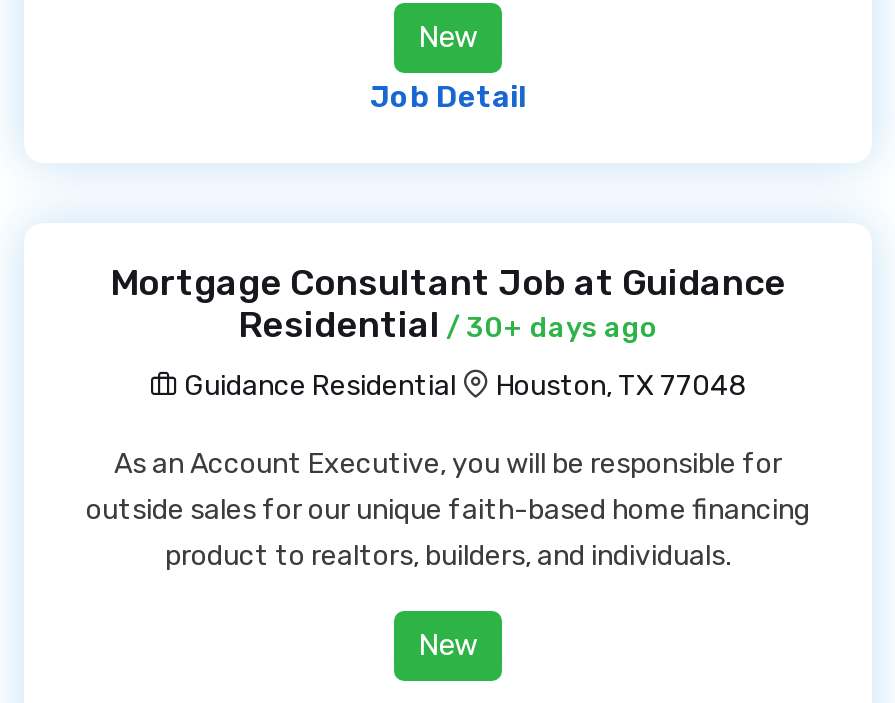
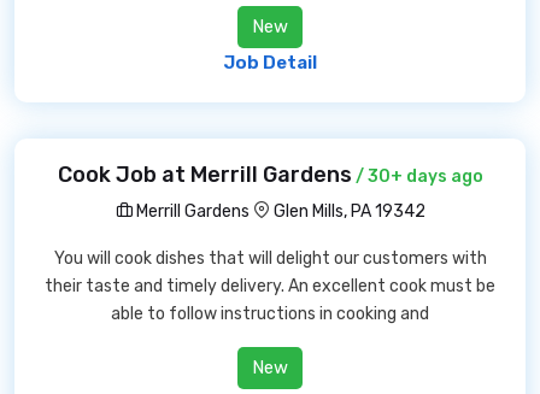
[110,261,786,347] Mortgage Consultant Job at Guidance | Residential / 30+ days ago -> [57,161,483,188] Cook Job at Merrill Gardens / 30+ days ago
[178,369,746,403] Guidance Residential | Houston, TX 77048 -> [132,201,425,222] Merrill Gardens | Glen Mills, PA 19342
[86,447,810,573] As an Account Executive, you will be responsible for | outside sales for our unique faith-based home financing | product to realtors, builders, and individuals. -> [45,248,495,324] You will cook dishes that will delight our customers with | their taste and timely delivery. An excellent cook must be | able to follow instructions in cooking and

